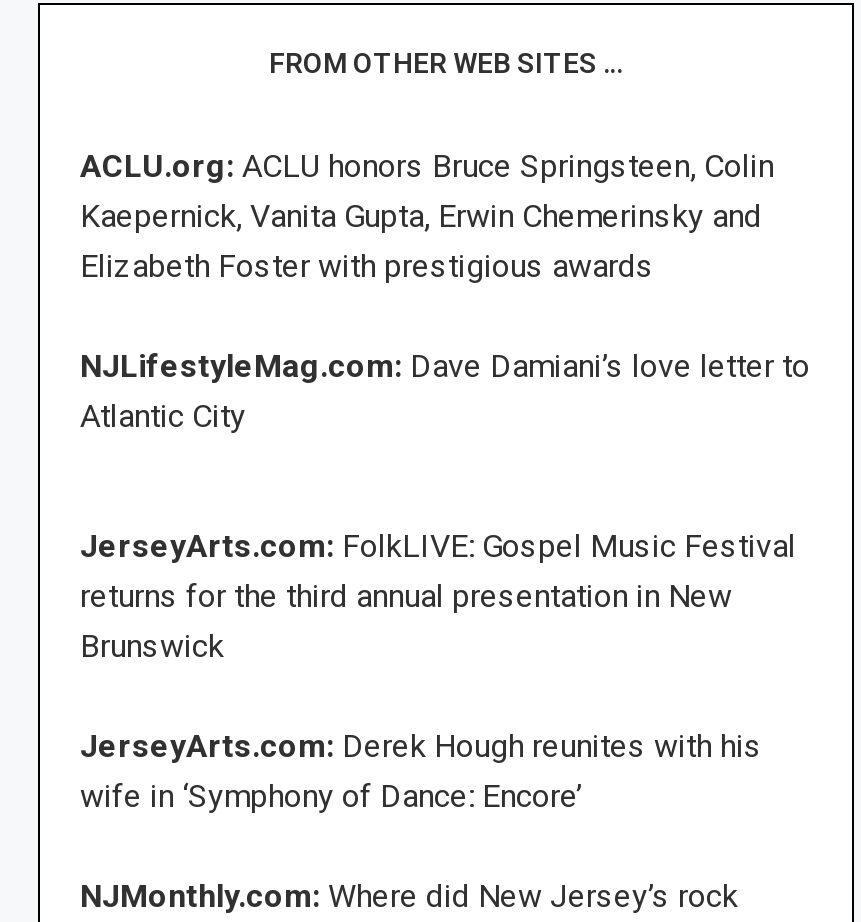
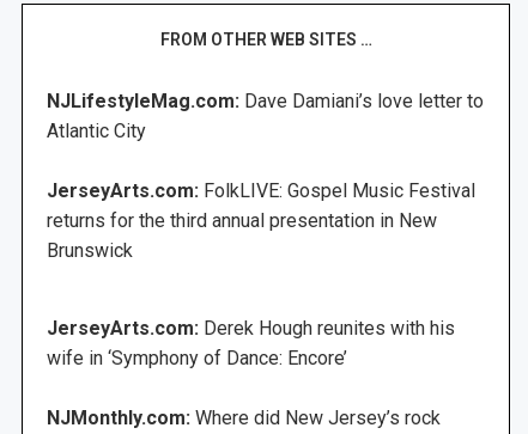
[80,147,774,285] ACLU.org: ACLU honors Bruce Springsteen, Colin | Kaepernick, Vanita Gupta, Erwin Chemerinsky and | Elizabeth Foster with prestigious awards -> none

